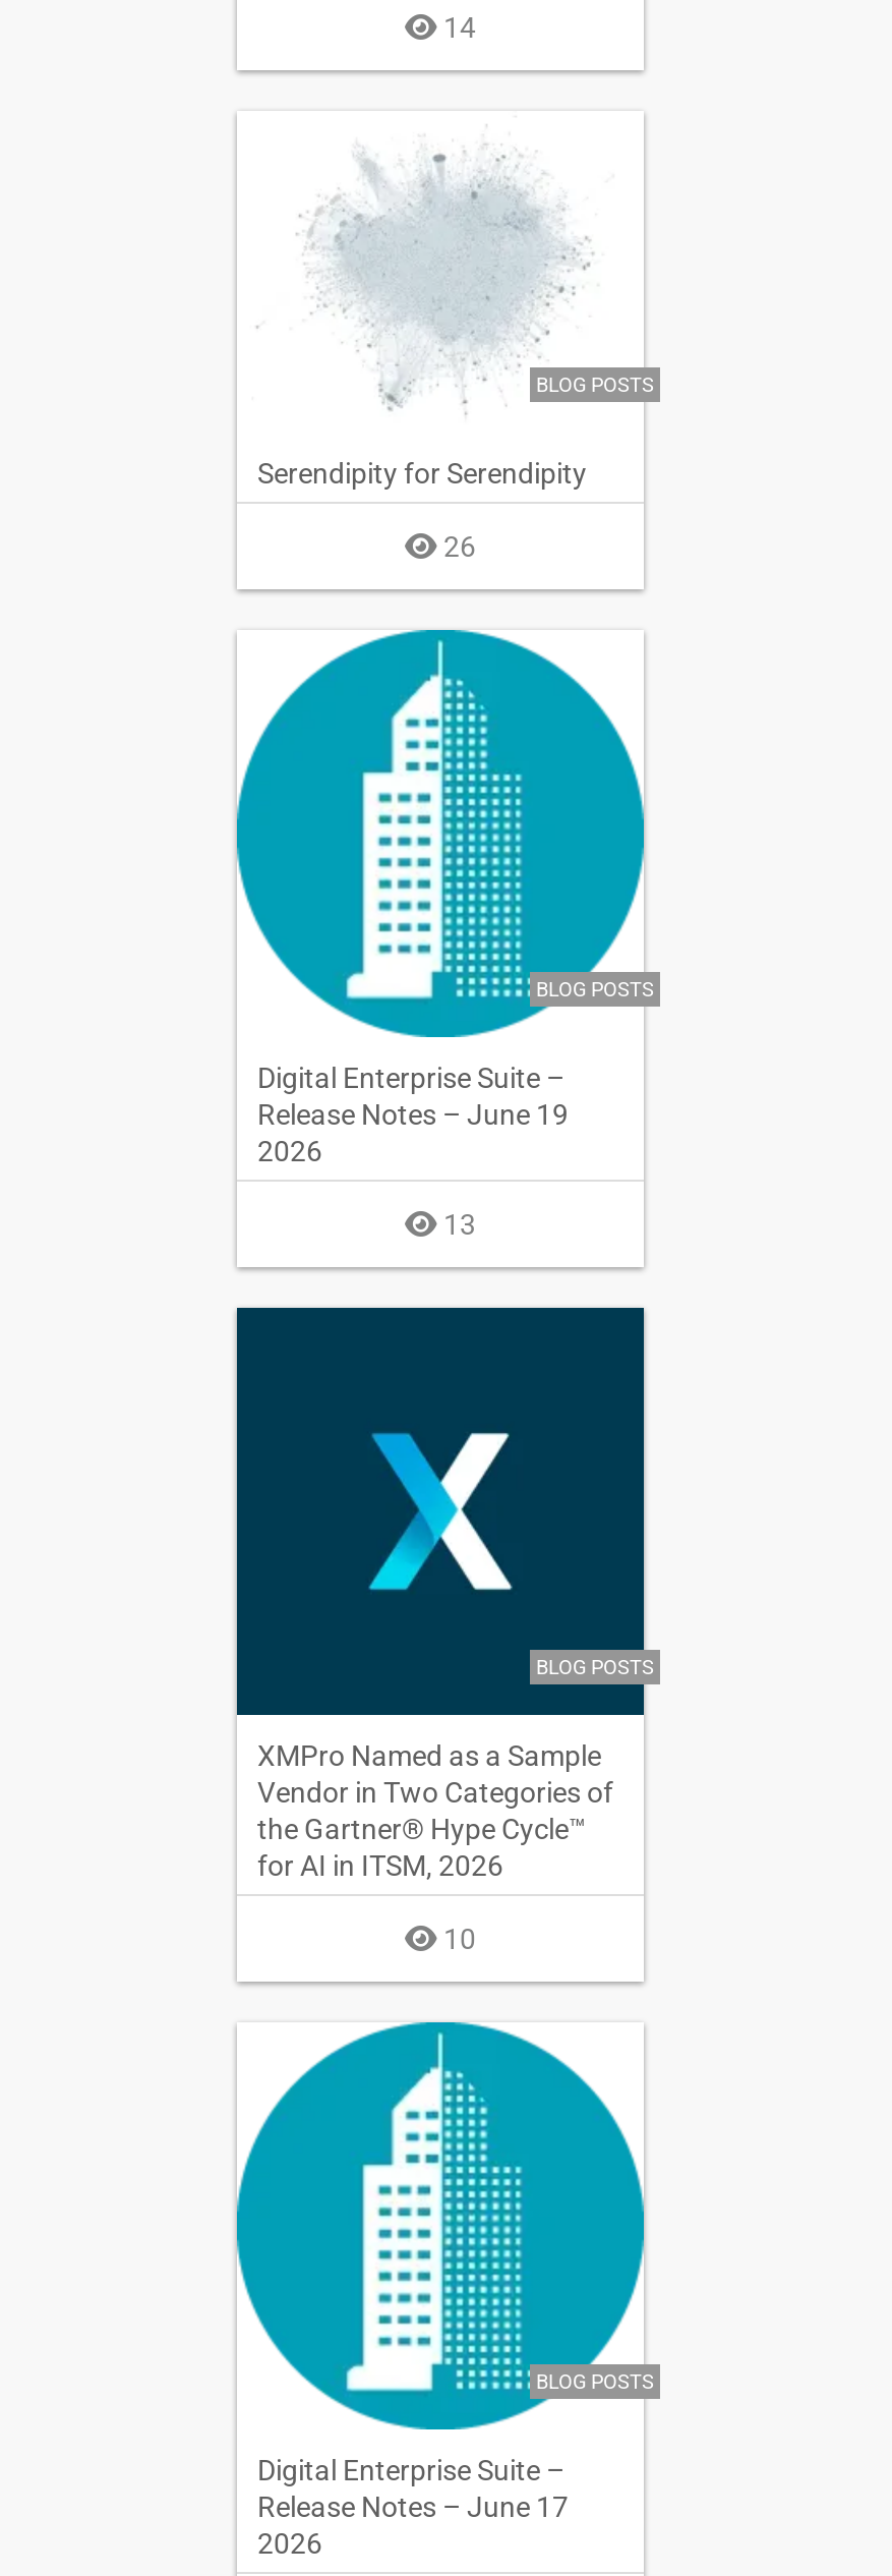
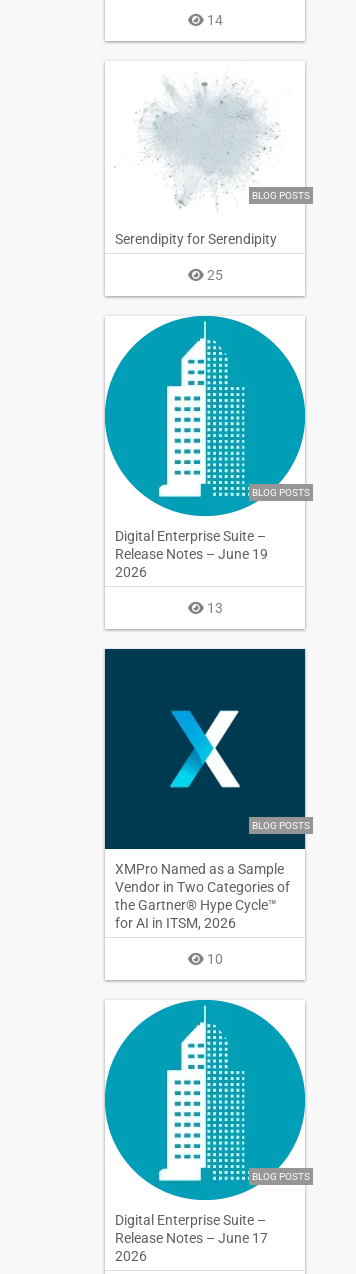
[443,531,476,564] 26 -> [206,267,222,283] 25

